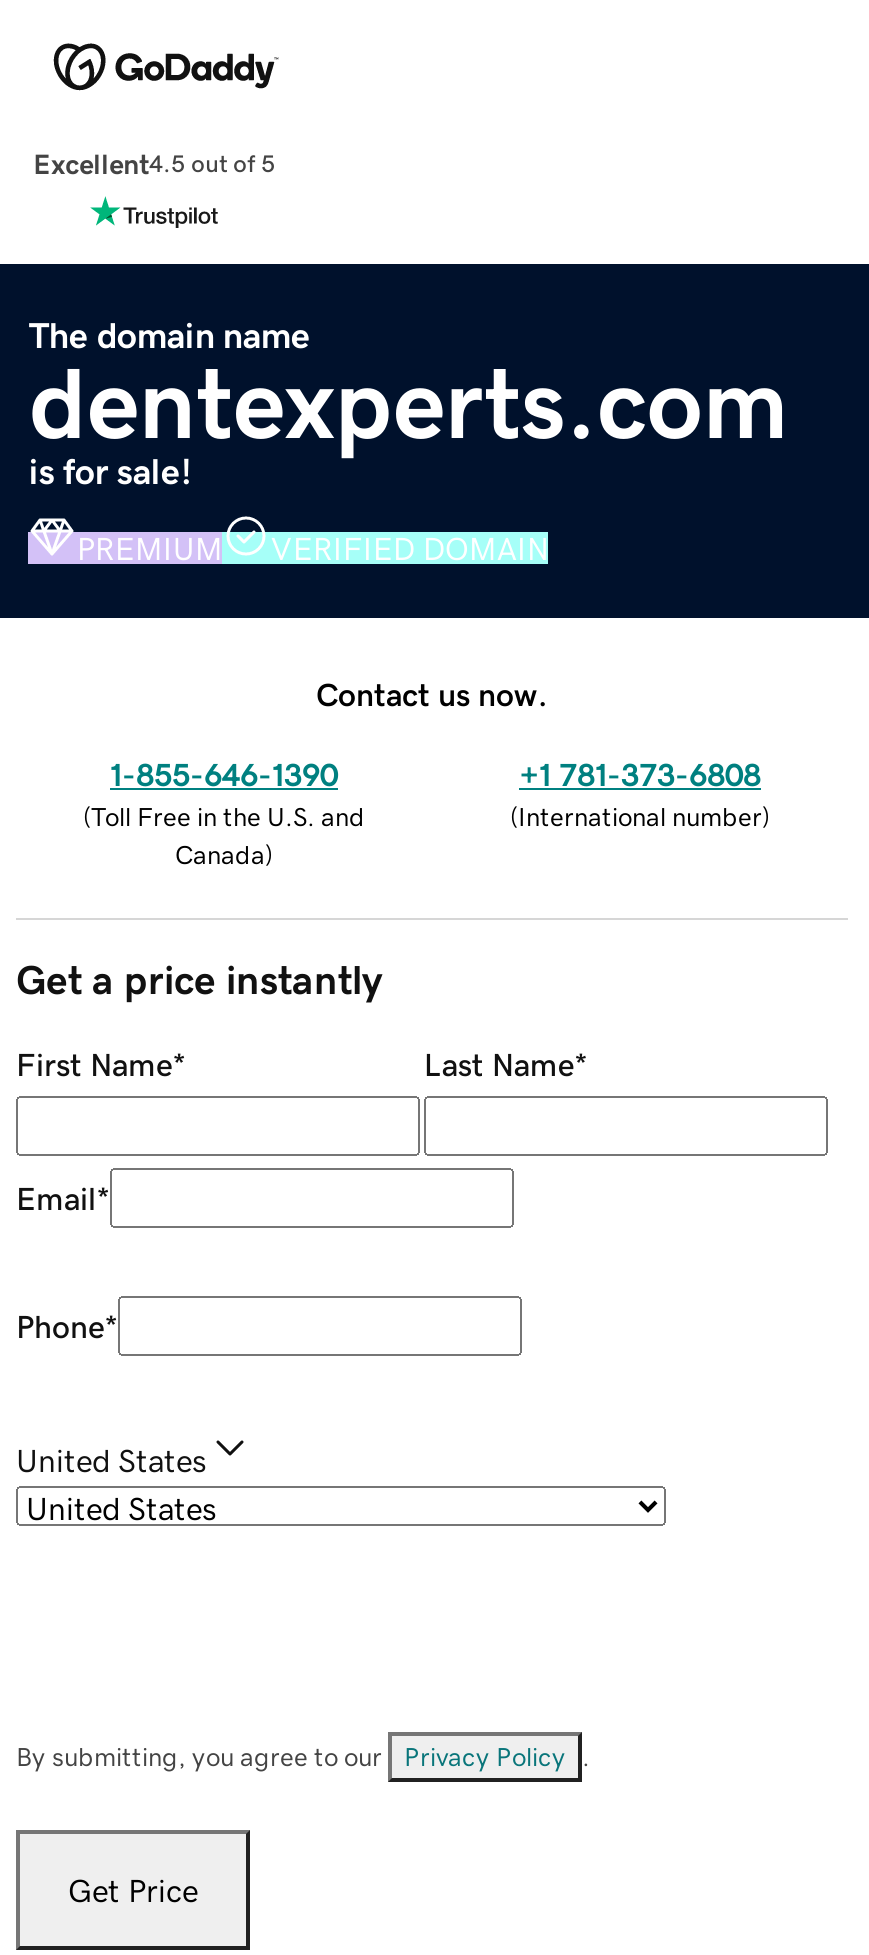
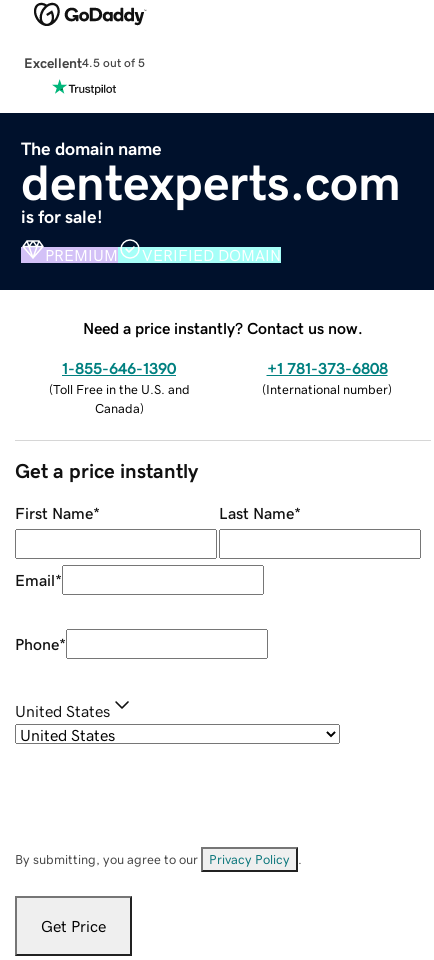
[316,677,548,709] Contact us now. -> [83,320,363,336] Need a price instantly? Contact us now.

